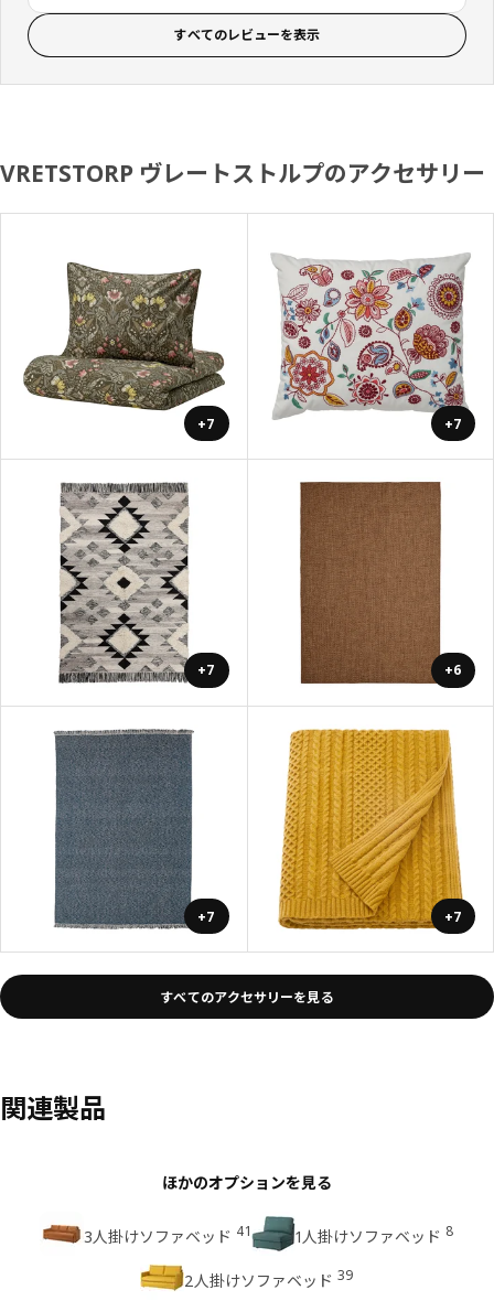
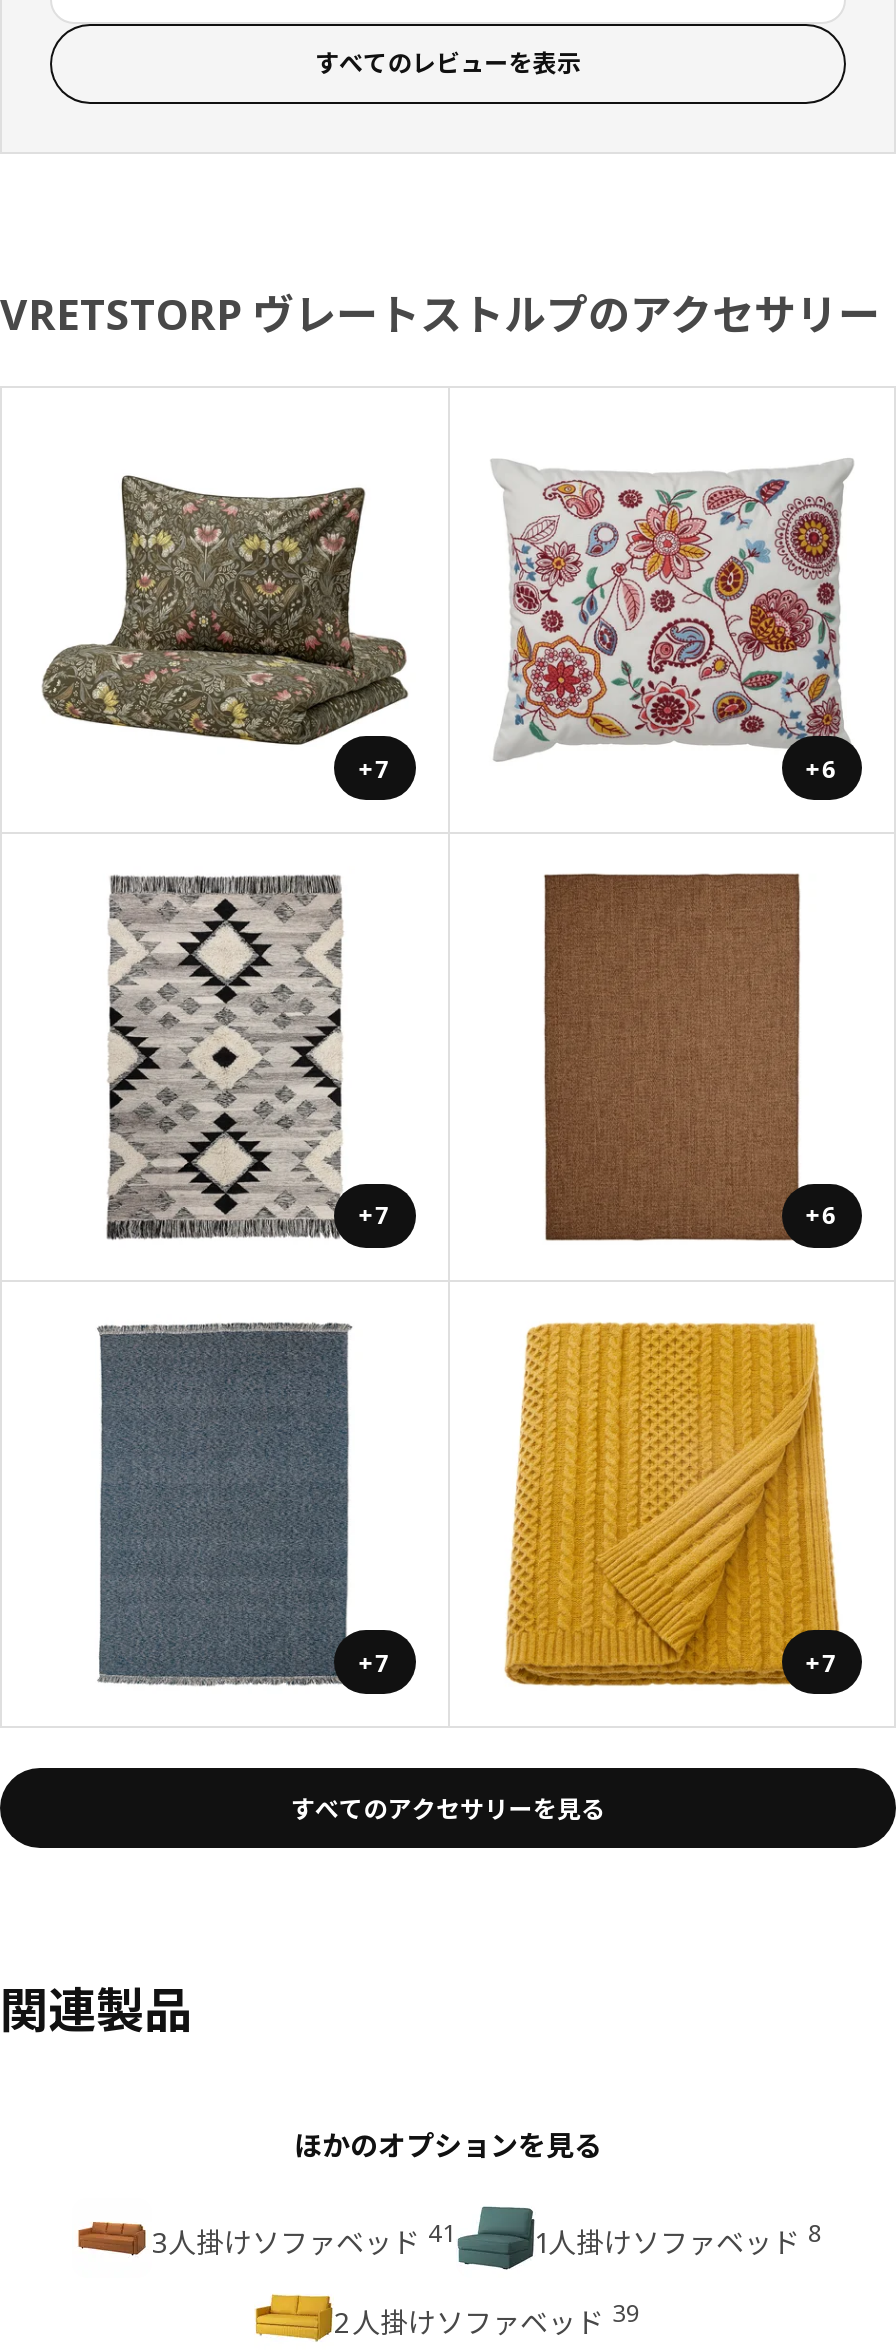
[444,415,462,433] +7 -> [806,752,838,786] +6

